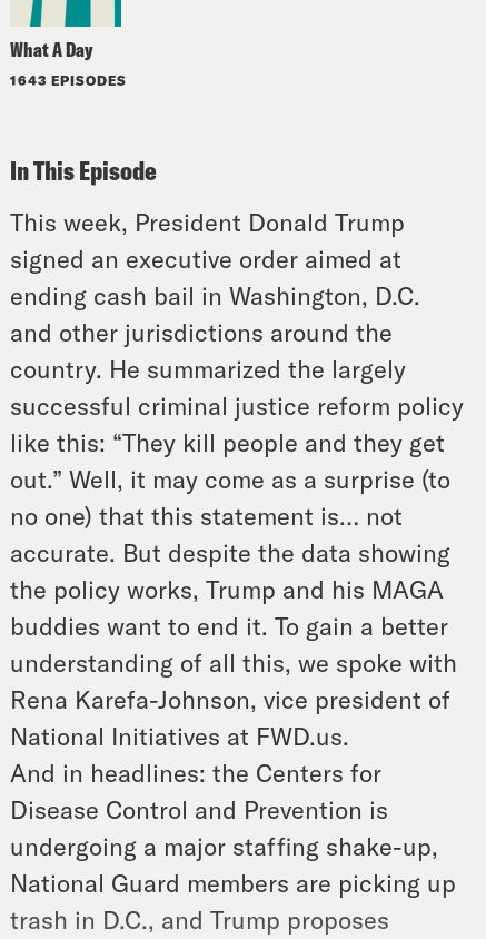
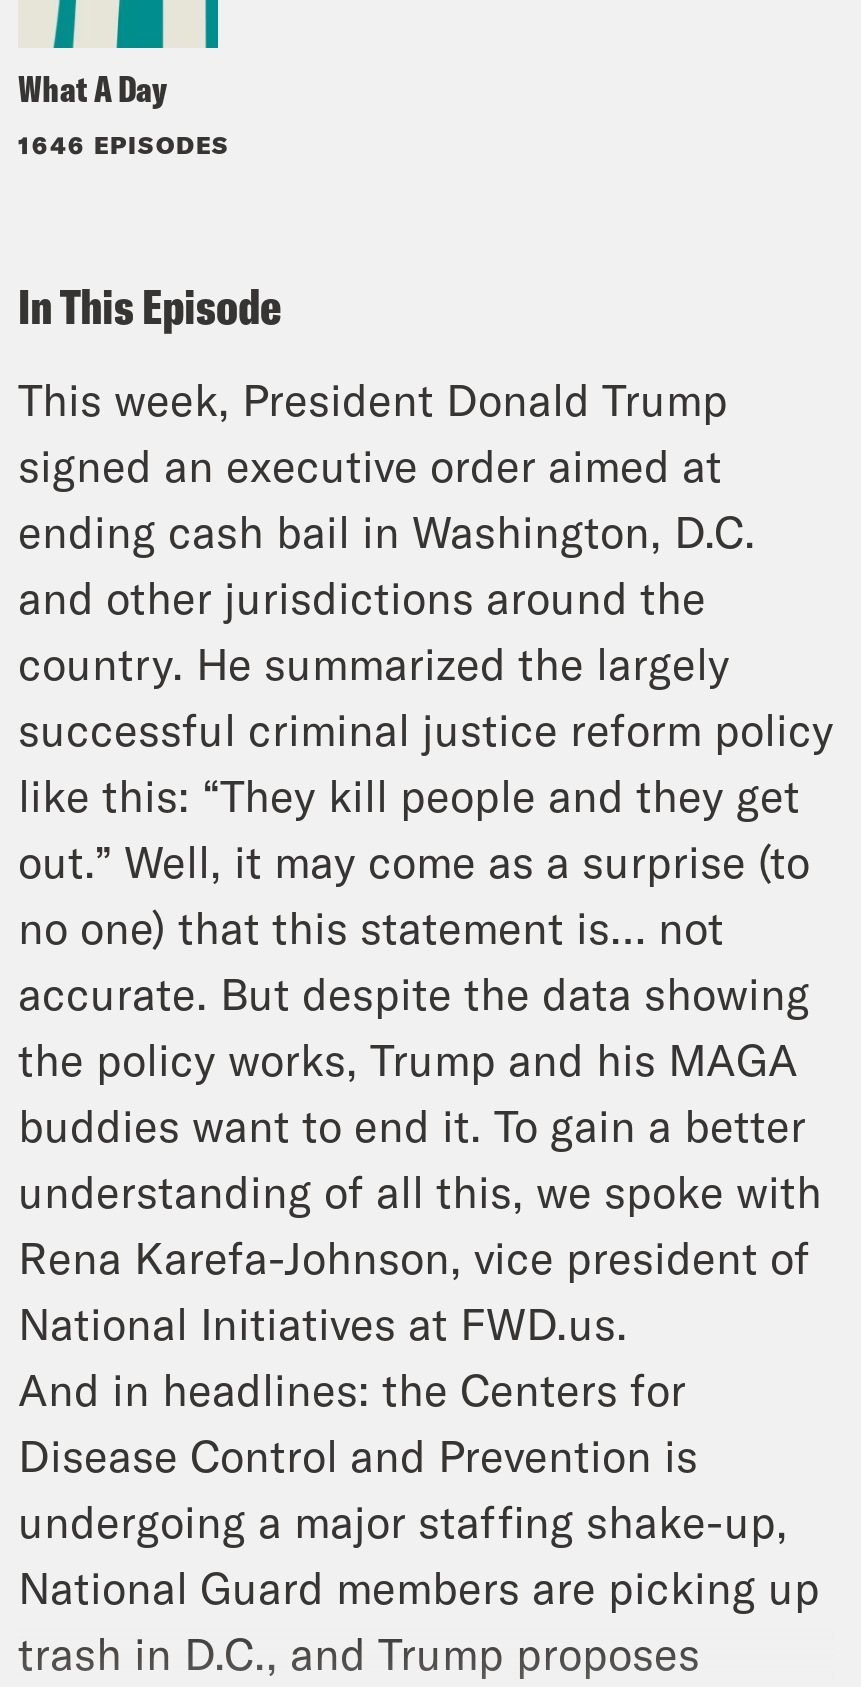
[10,72,127,88] 1643 EPISODES -> [18,130,230,158] 1646 EPISODES

